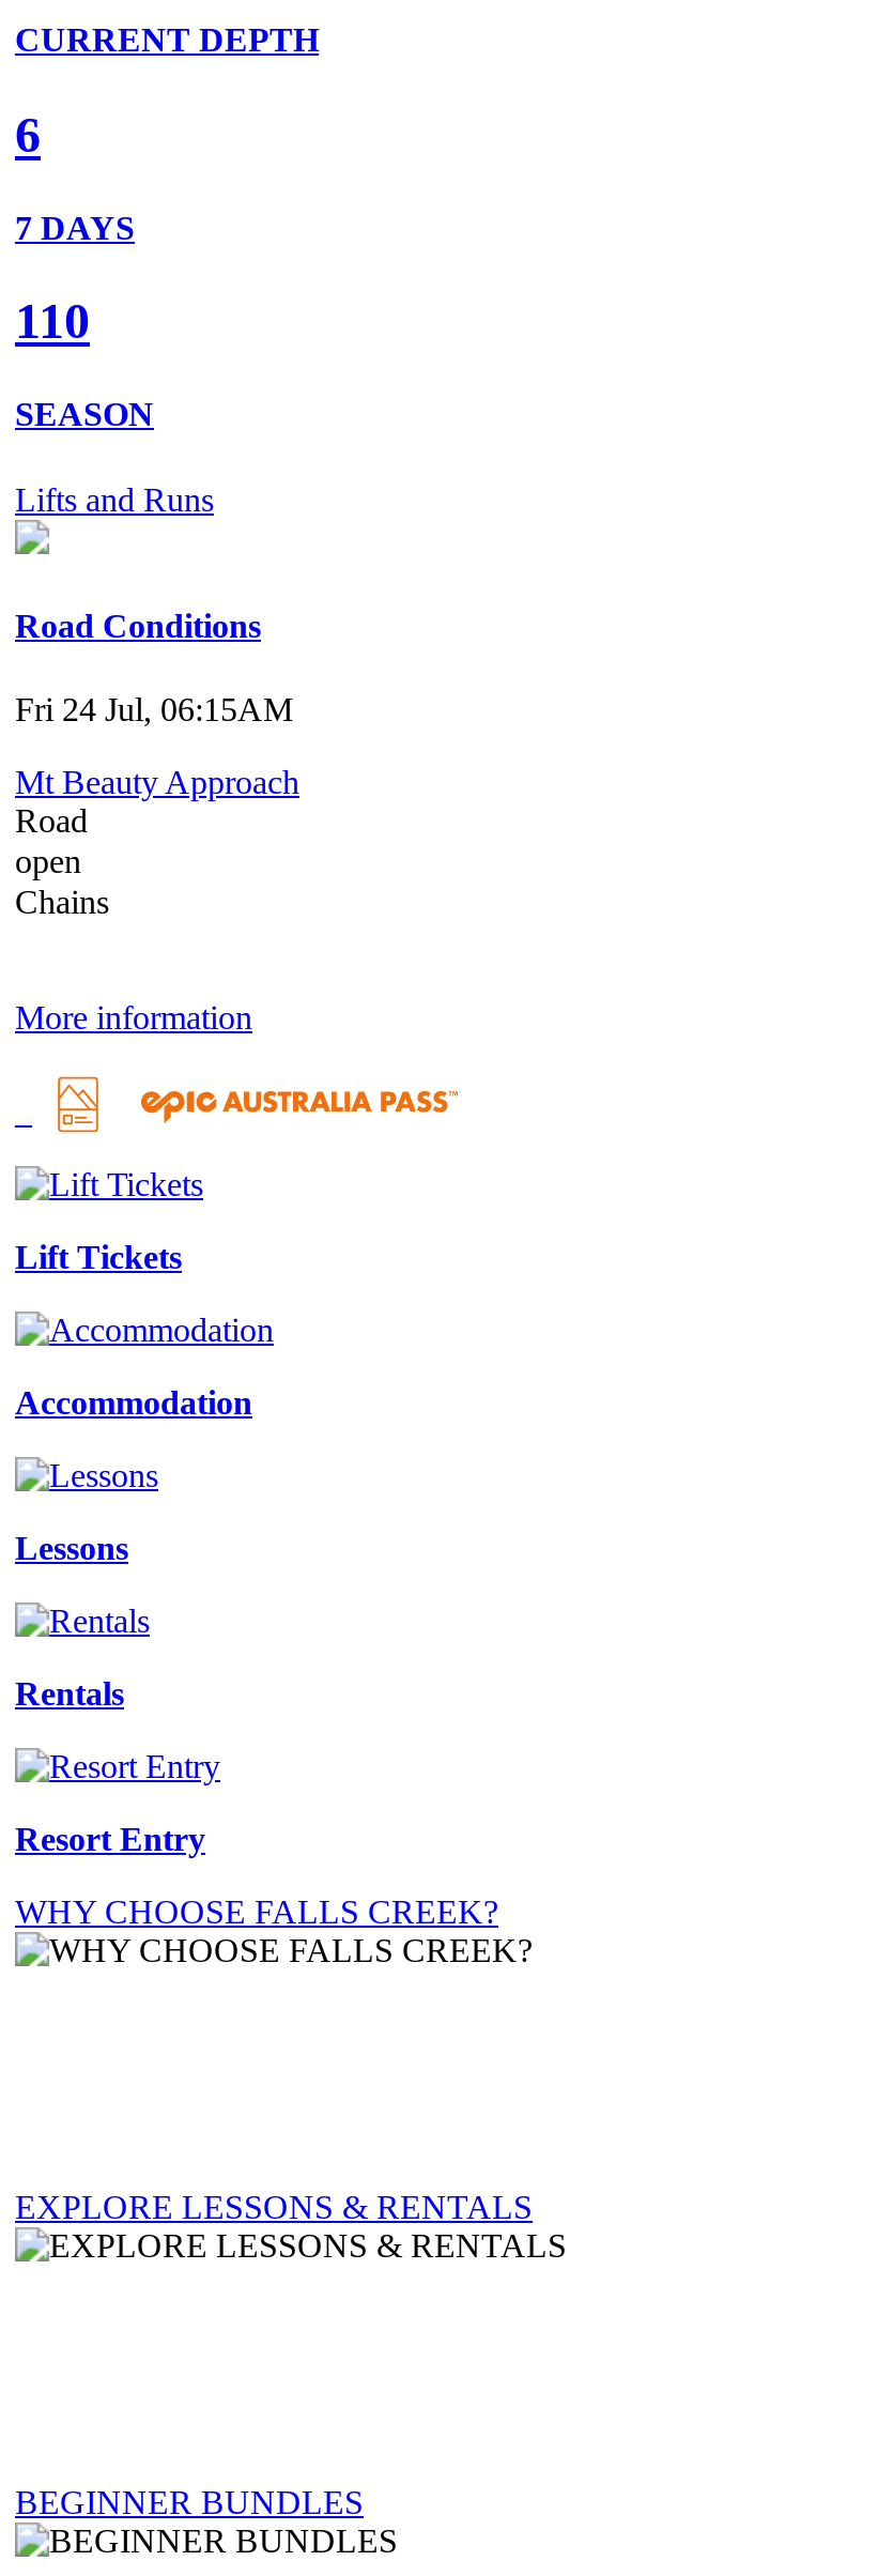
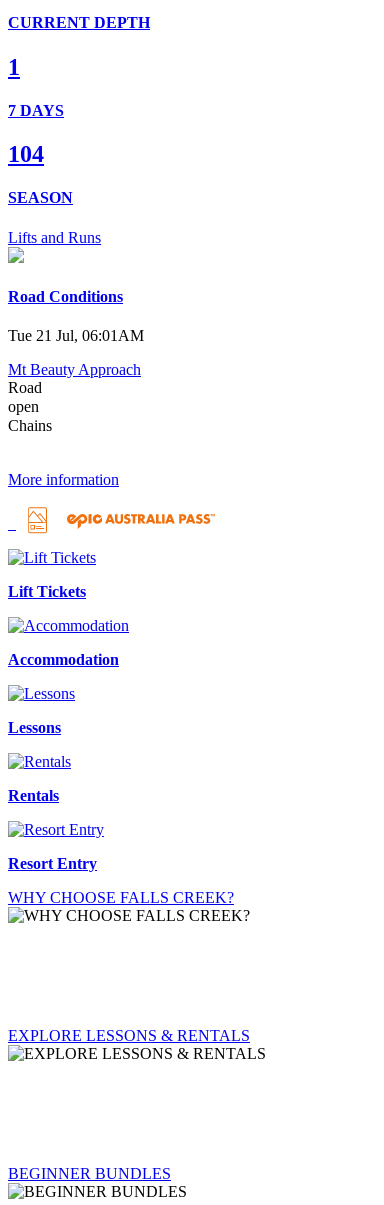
[15,106,41,162] 6 -> [8,54,20,80] 1
[15,294,90,349] 110 -> [8,141,44,167] 104
[15,692,293,728] Fri 24 Jul, 06:15AM -> [8,327,144,344] Tue 21 Jul, 06:01AM

